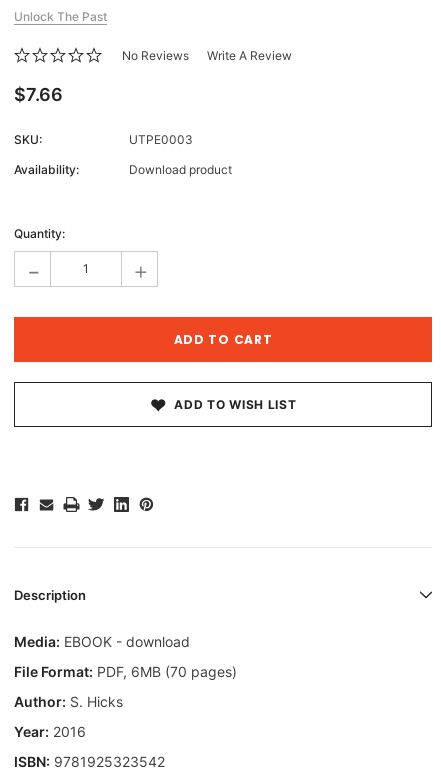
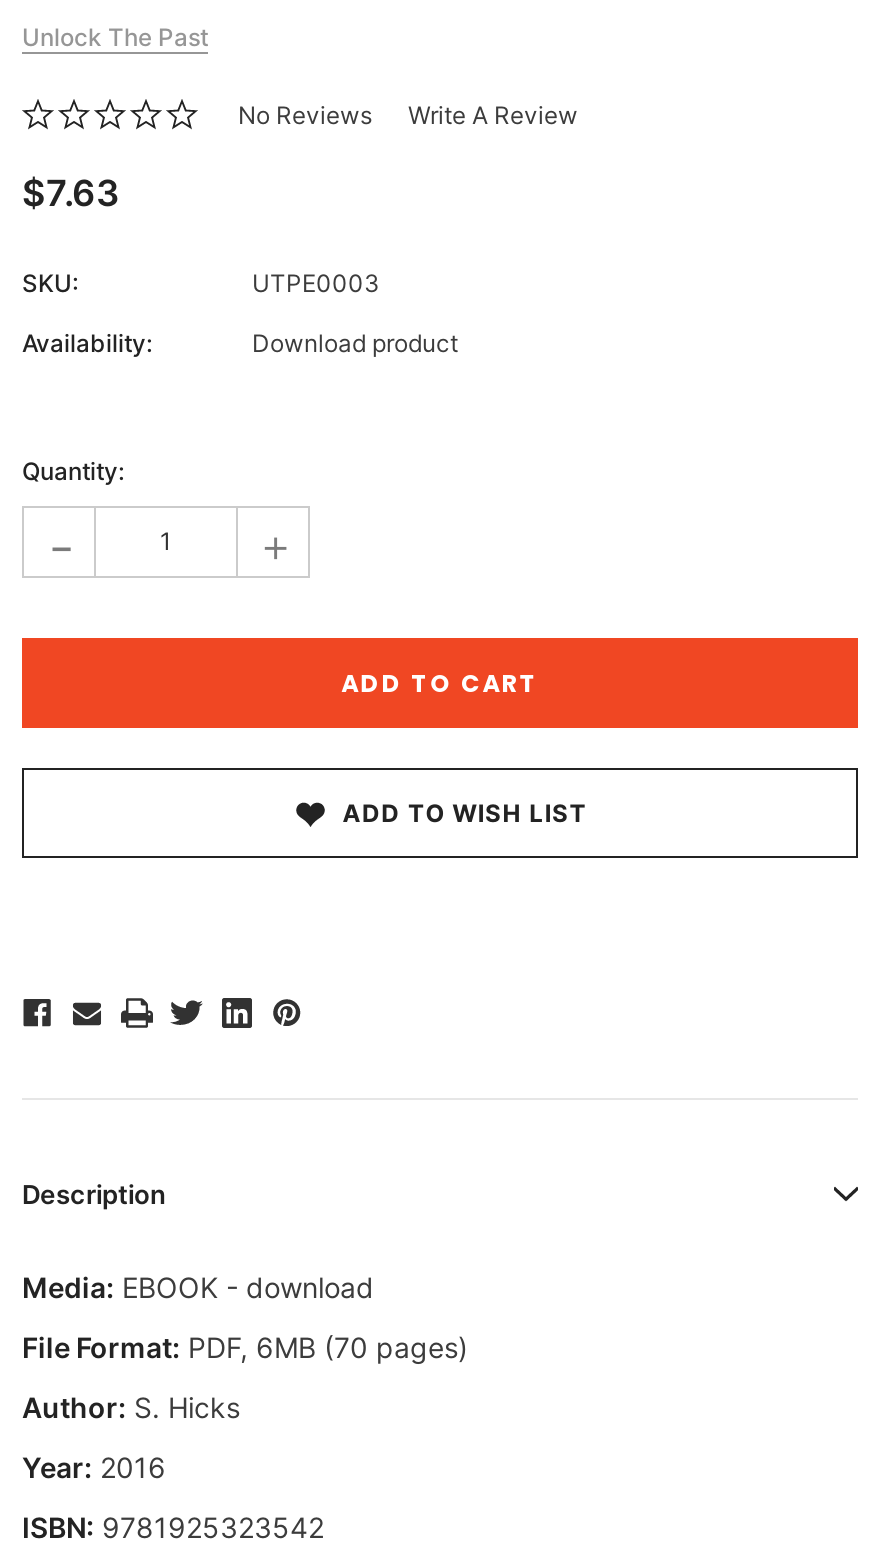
[14,84,63,105] $7.66 -> [22,172,120,214] $7.63

